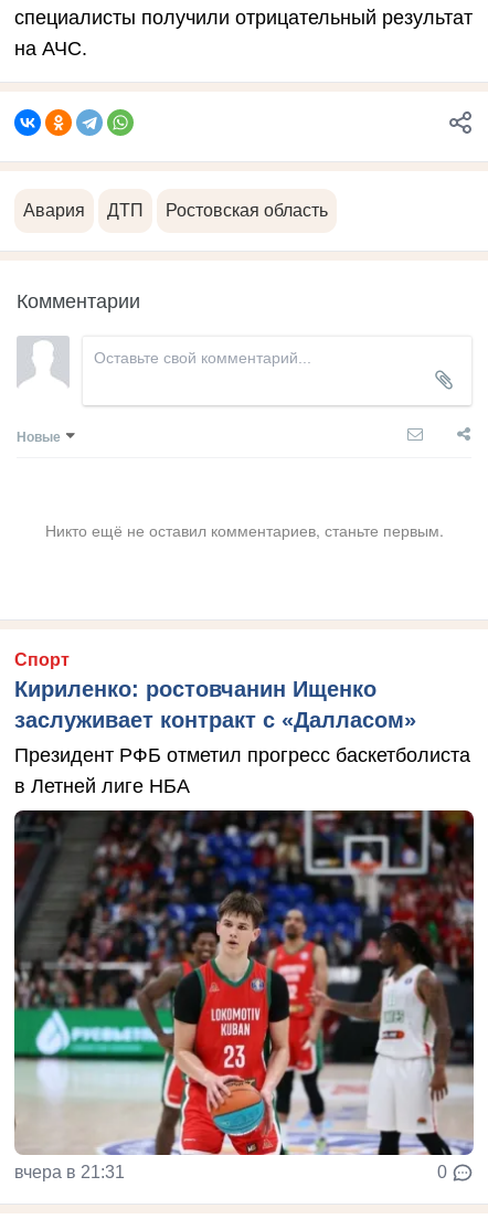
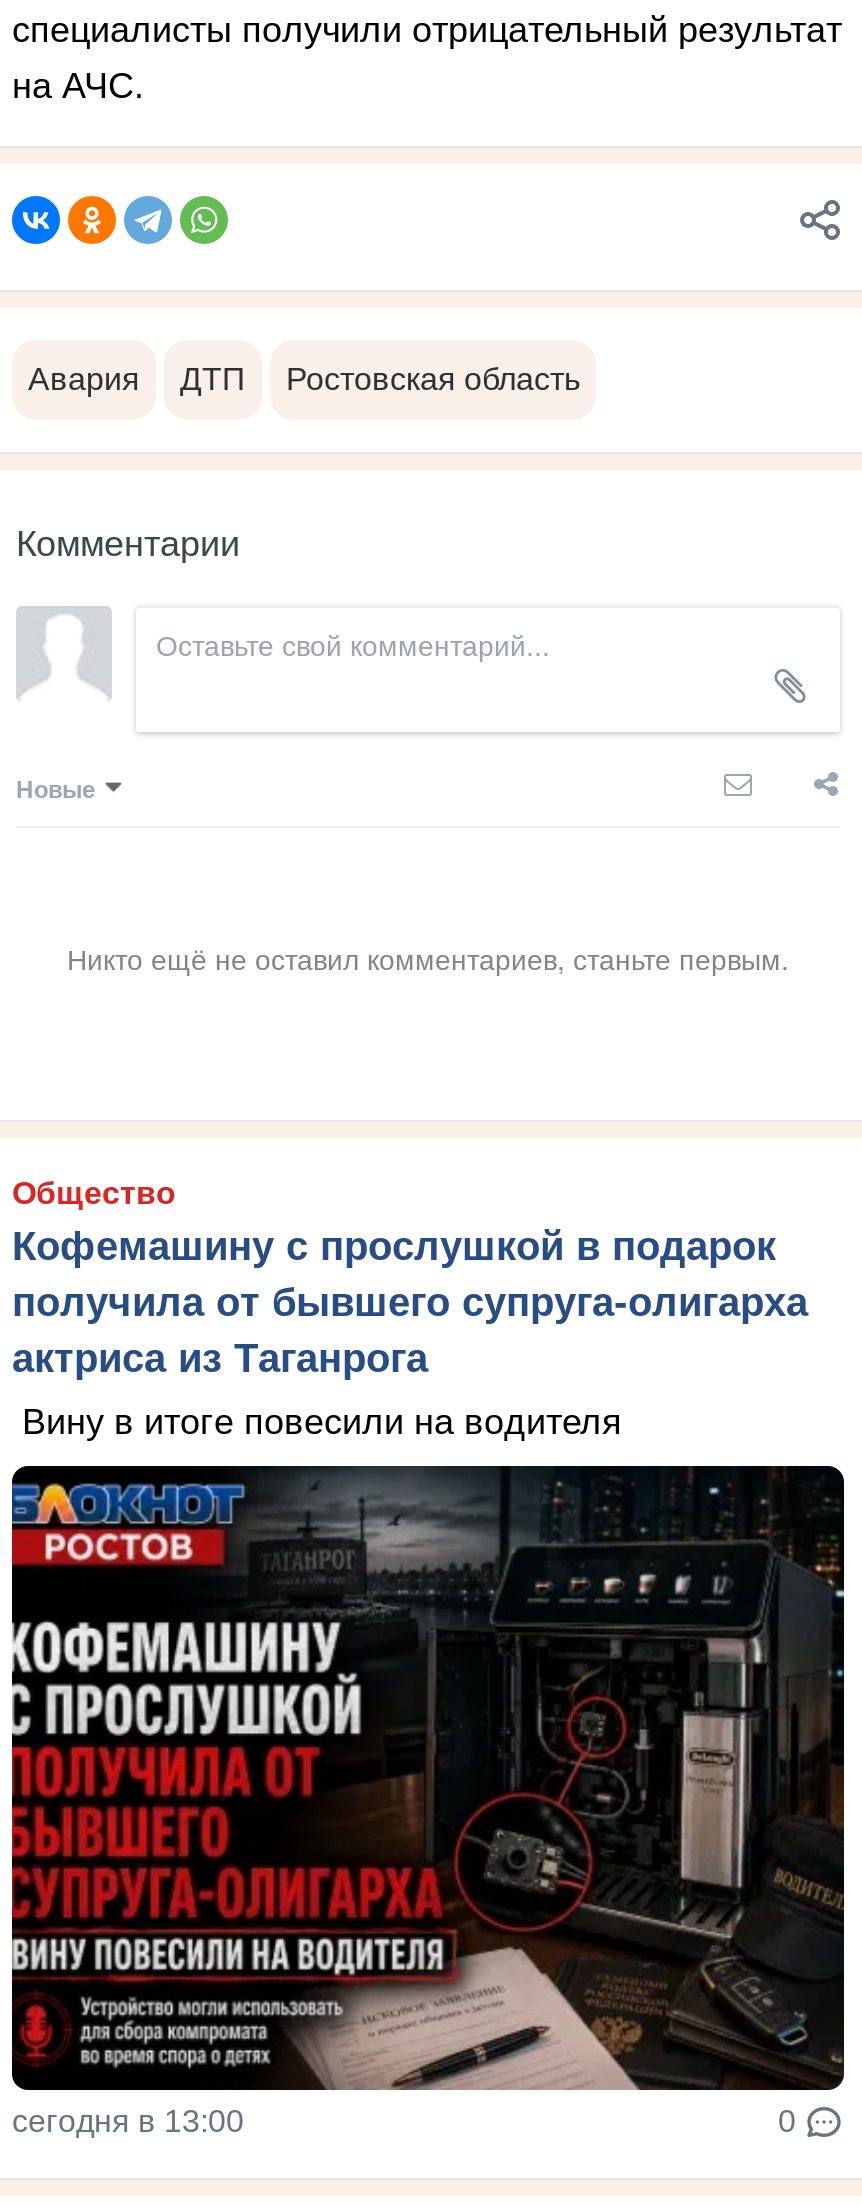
[14,650,416,732] Спорт | Кириленко: ростовчанин Ищенко | заслуживает контракт с «Далласом» -> [12,1176,808,1380] Общество | Кофемашину с прослушкой в подарок | получила от бывшего супруга-олигарха | актриса из Таганрога
[14,744,470,797] Президент РФБ отметил прогресс баскетболиста | в Летней лиге НБА -> [12,1402,622,1442] Вину в итоге повесили на водителя
[13,809,475,1181] [image] | вчера в 21:31 -> [10,1466,846,2138] [image] | сегодня в 13:00

